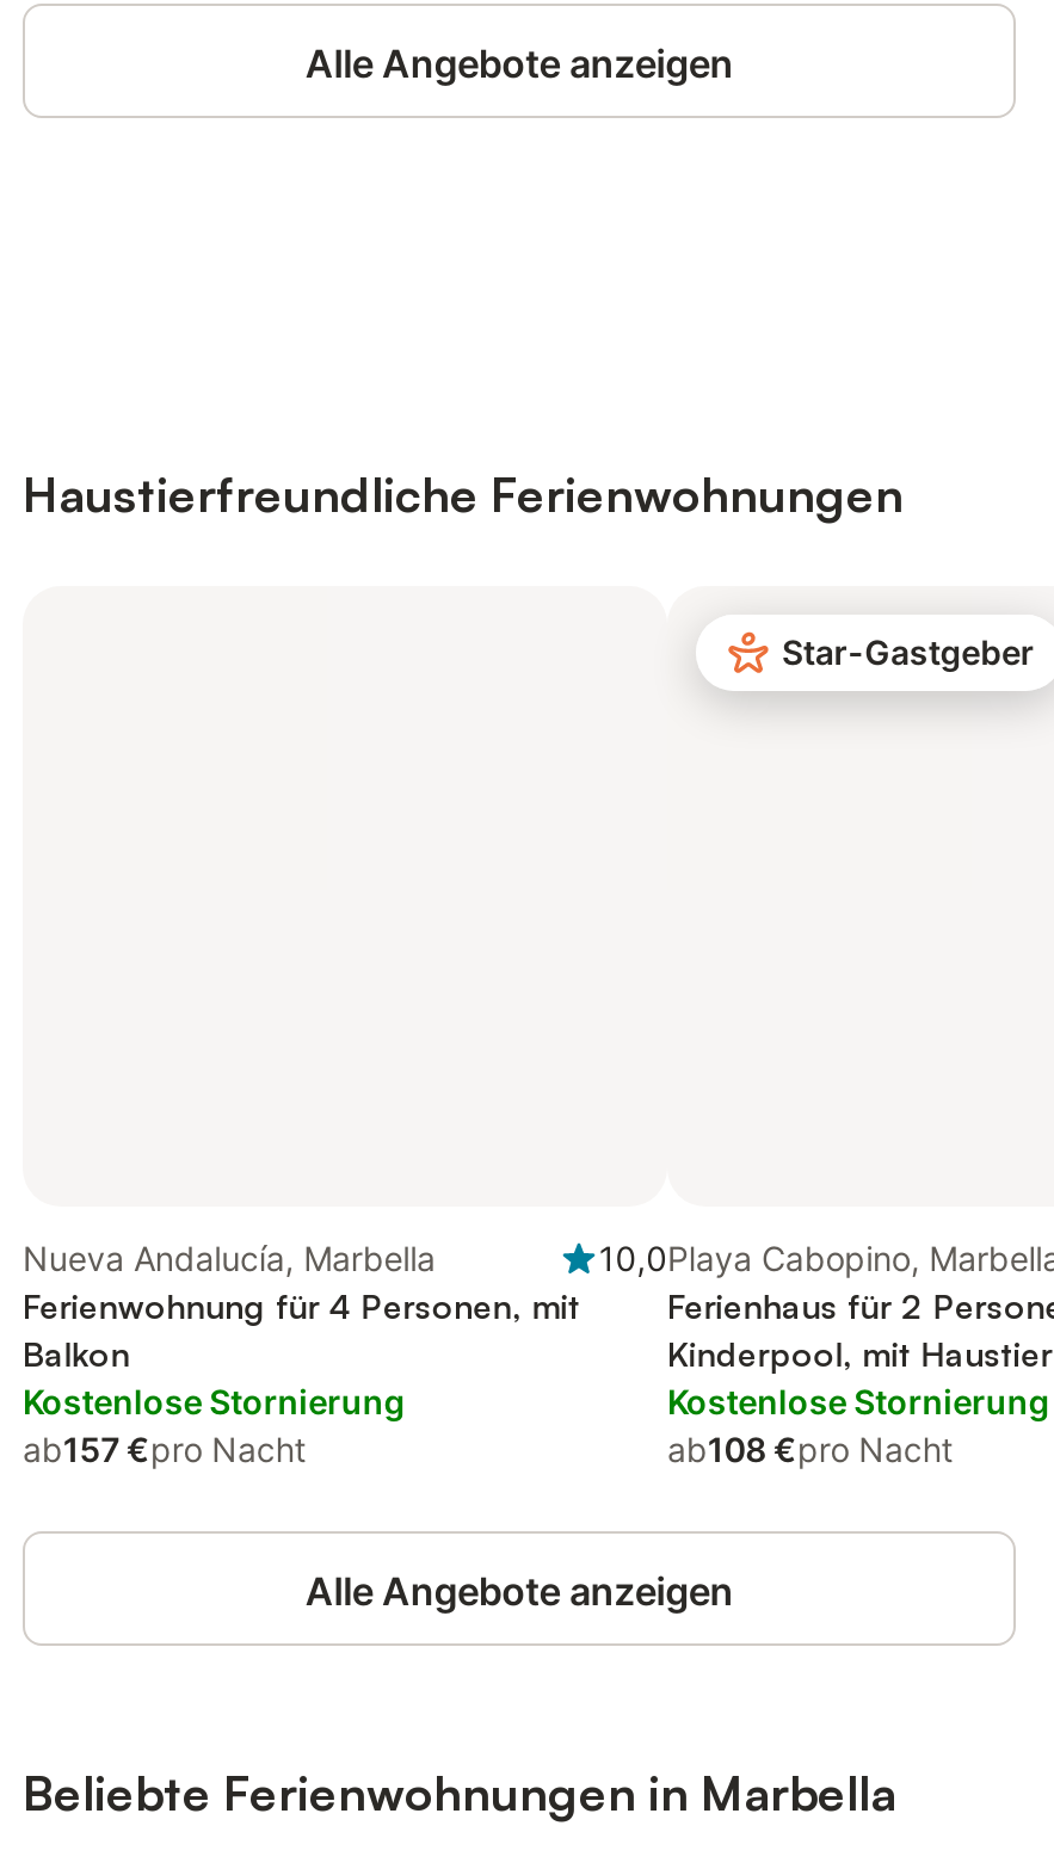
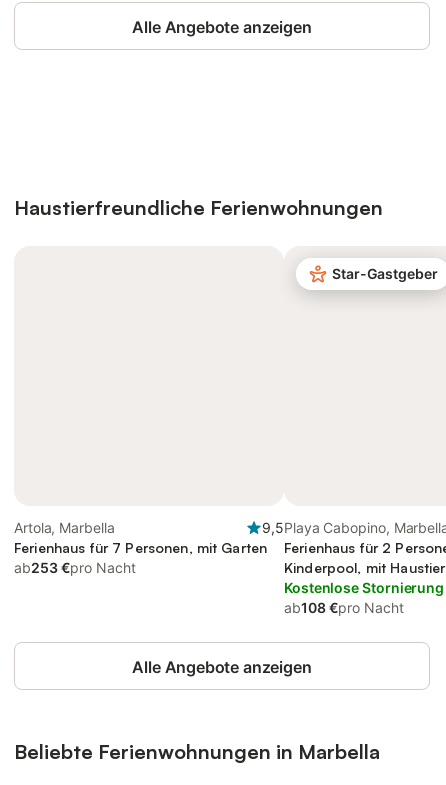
[23,1238,667,1469] Nueva Andalucía, Marbella | 10,0 | Ferienwohnung für 4 Personen, mit | Balkon | Kostenlose Stornierung | ab157 €pro Nacht -> [14,519,284,576] Artola, Marbella | 9,5 | Ferienhaus für 7 Personen, mit Garten | ab253 €pro Nacht

